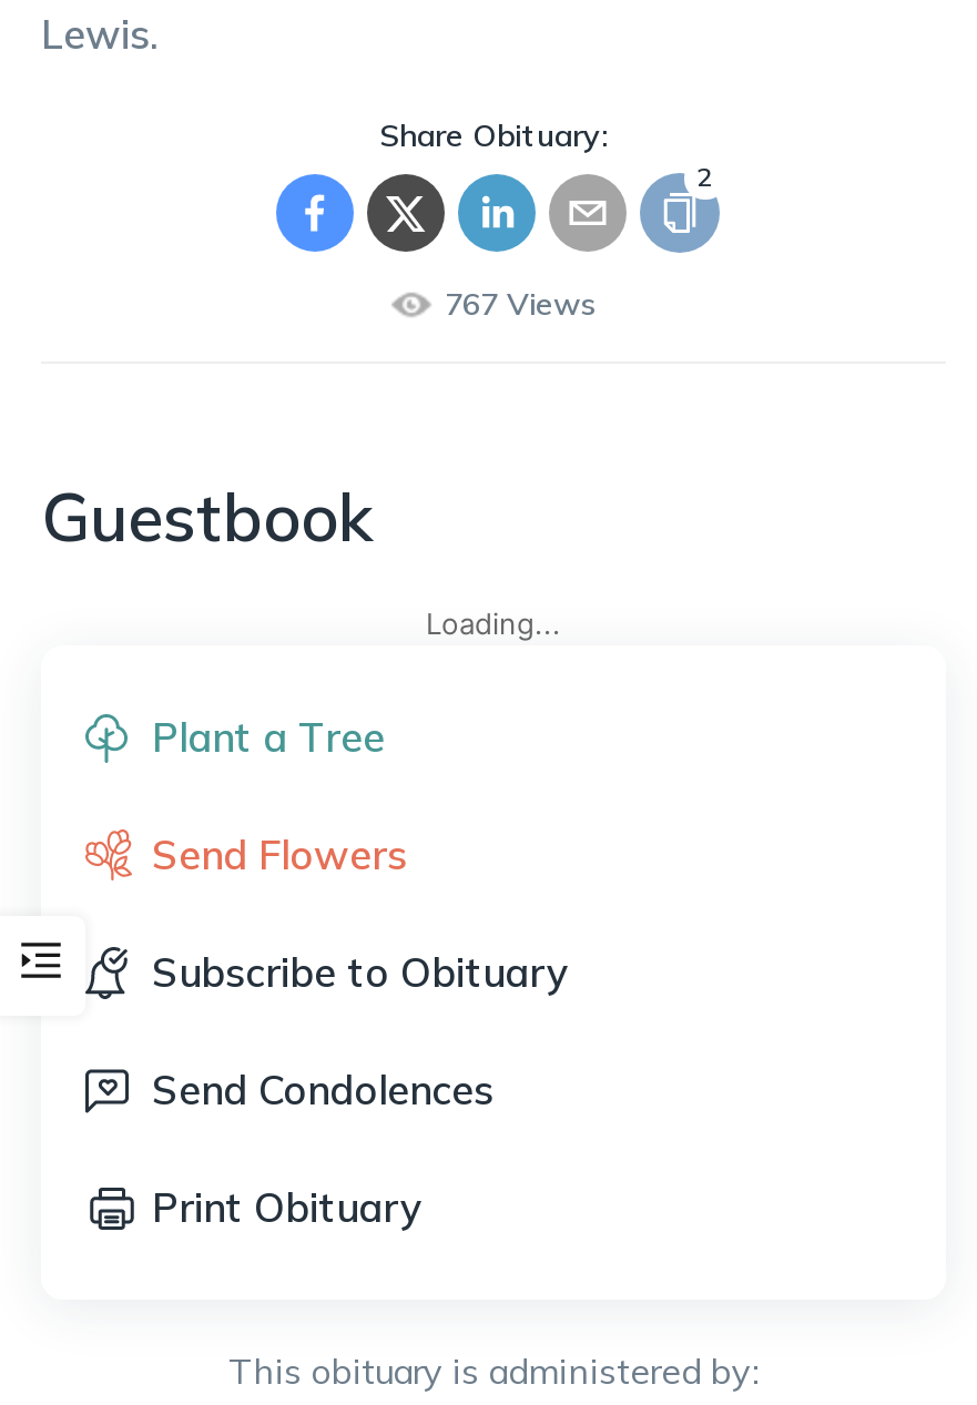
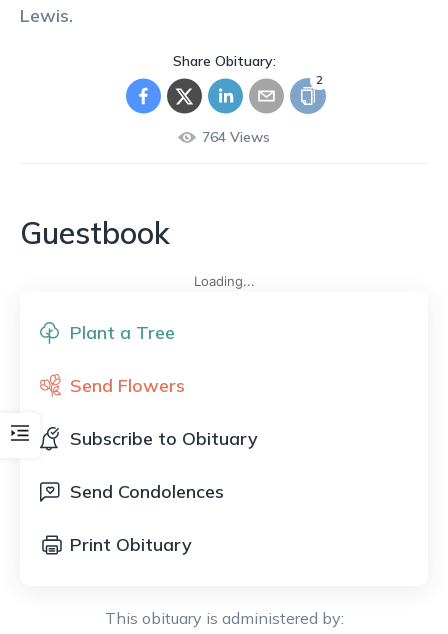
[445,284,596,324] 767 Views -> [202,128,270,146] 764 Views

